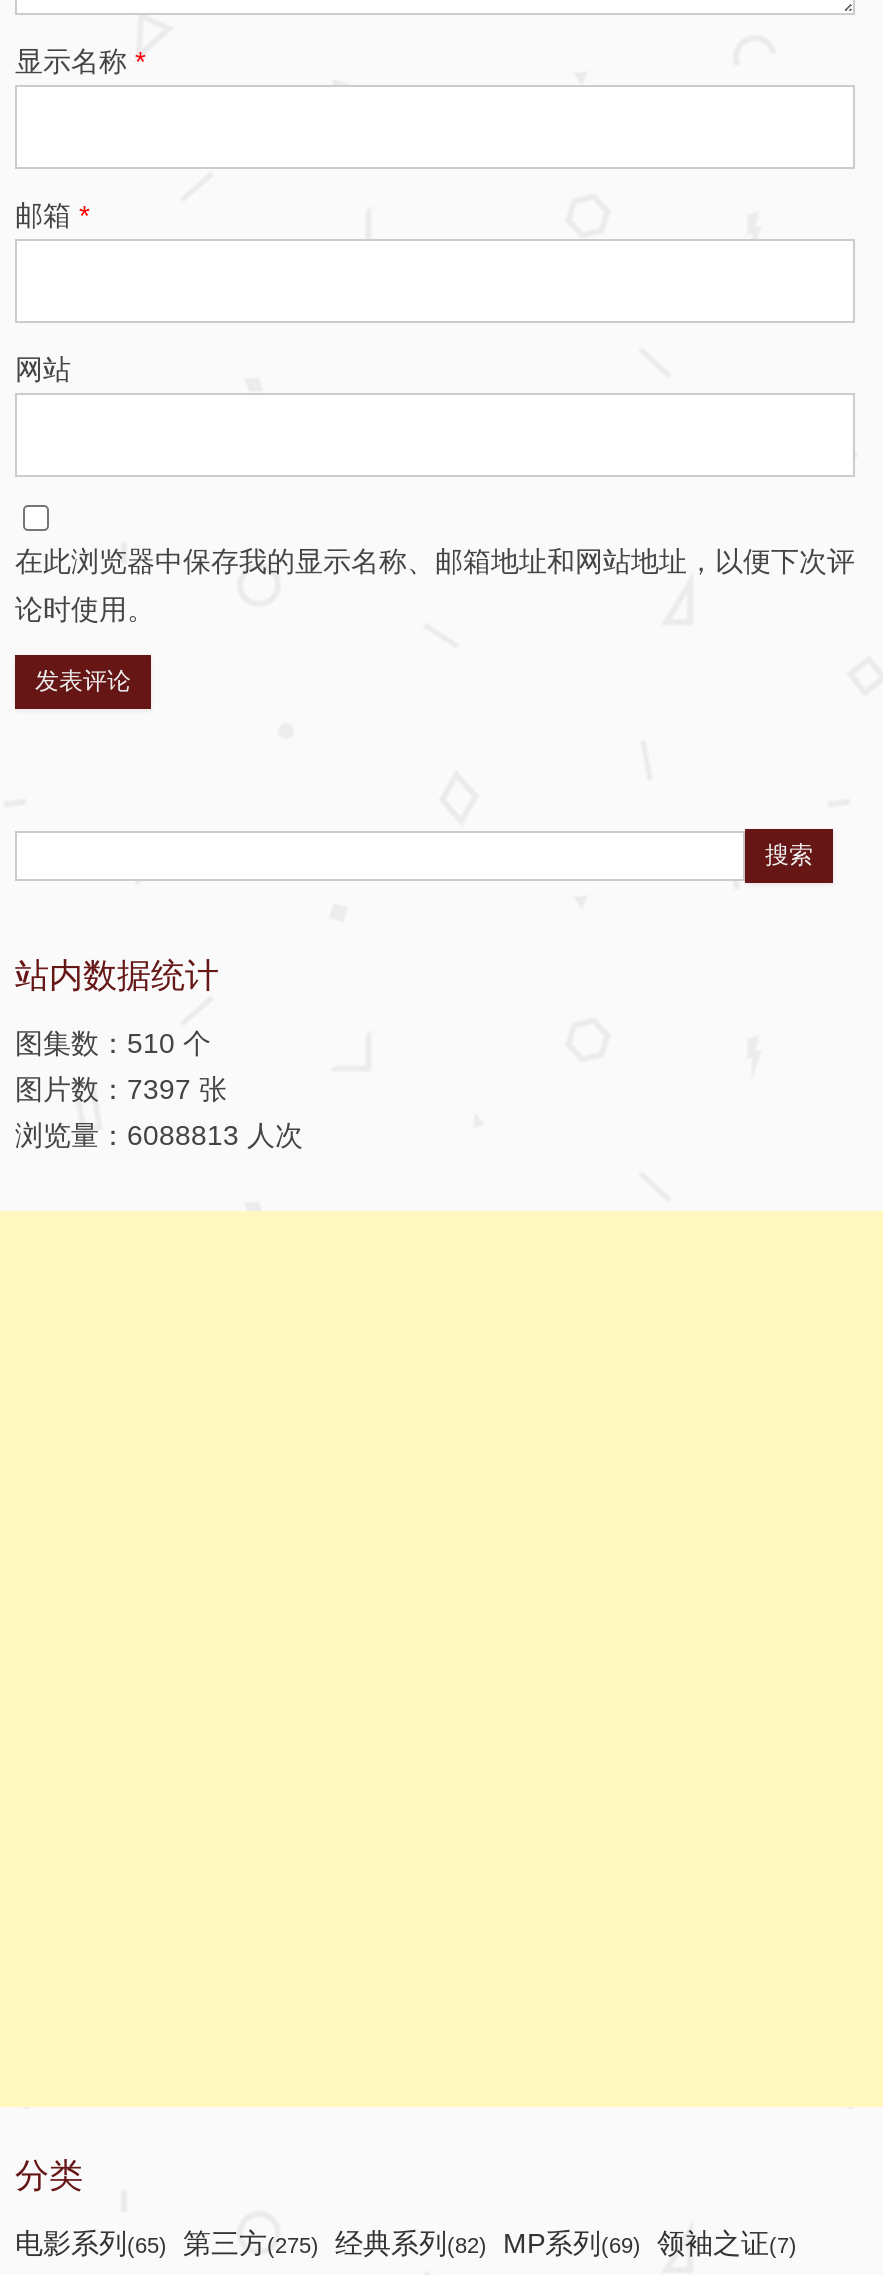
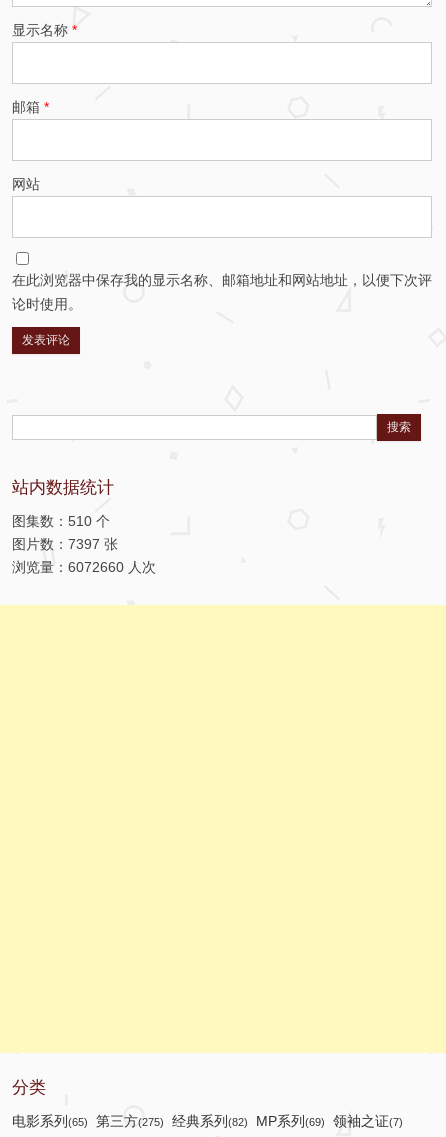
[15,1119,303,1151] 浏览量：6088813 人次 -> [12,559,156,575] 浏览量：6072660 人次

